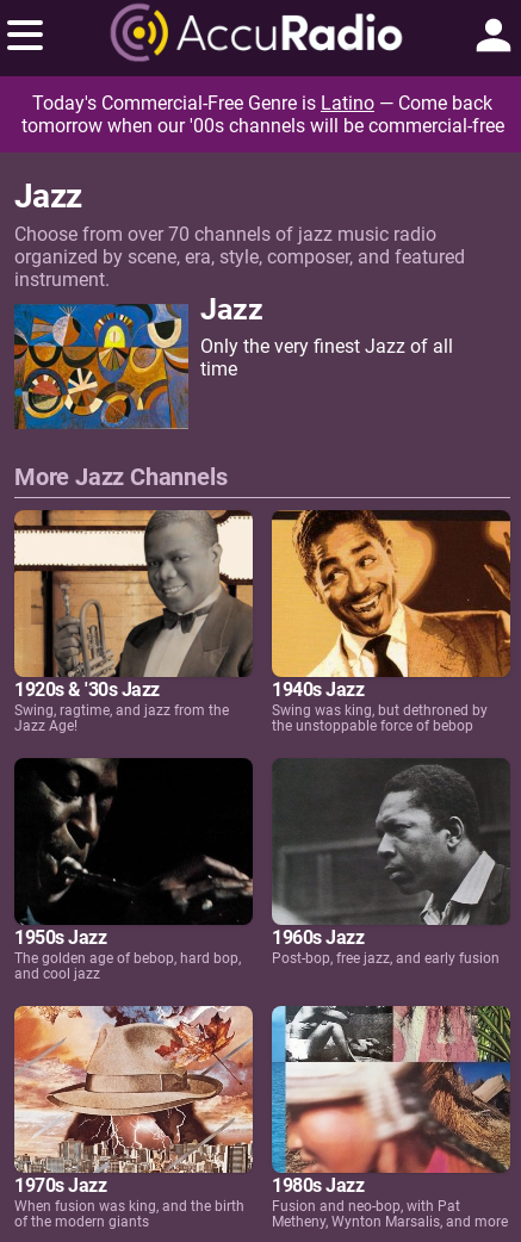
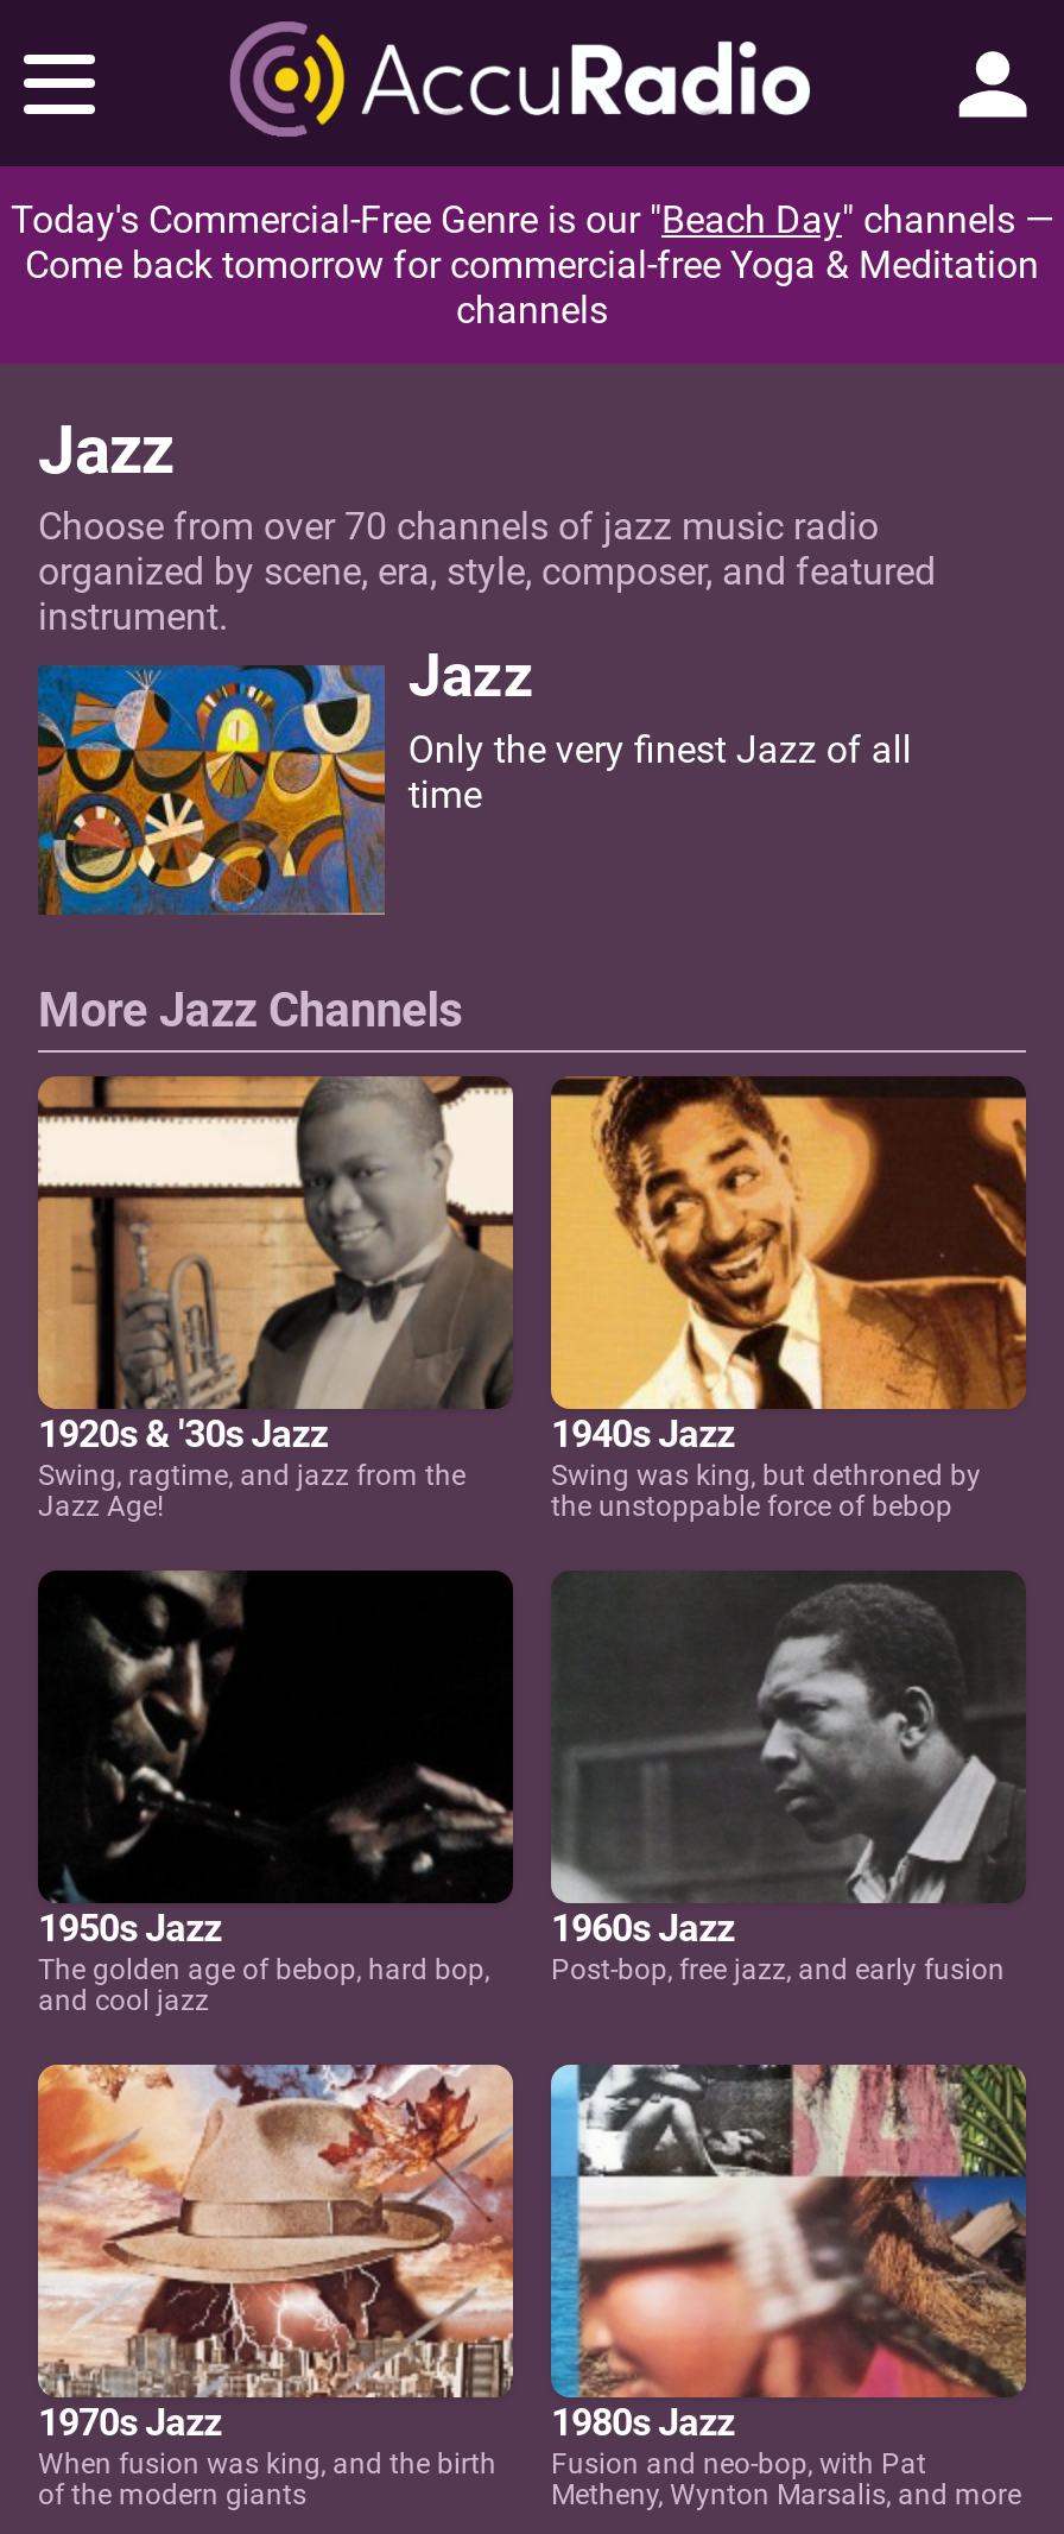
[21,92,504,137] Today's Commercial-Free Genre is Latino — Come back | tomorrow when our '00s channels will be commercial-free -> [11,197,1053,333] Today's Commercial-Free Genre is our " Beach Day" channels — | Come back tomorrow for commercial-free Yoga & Meditation | channels

